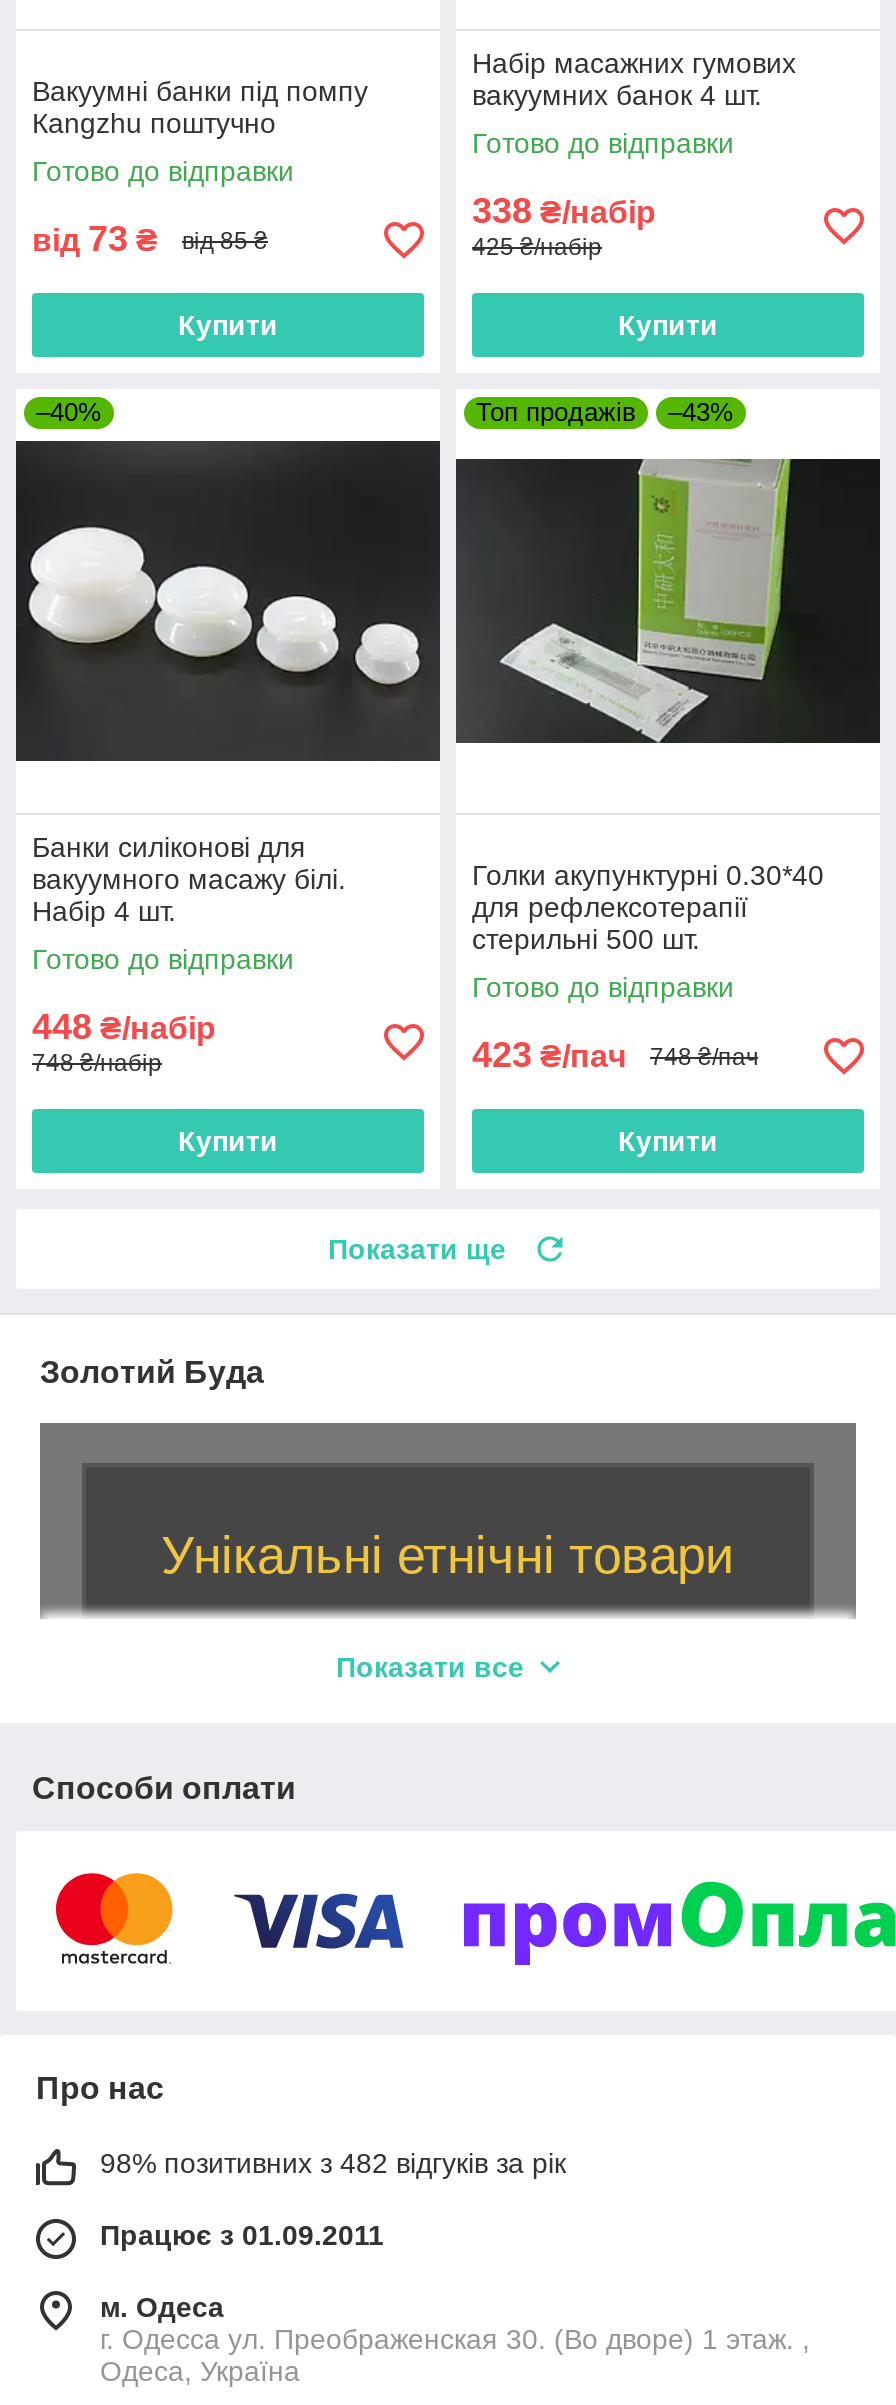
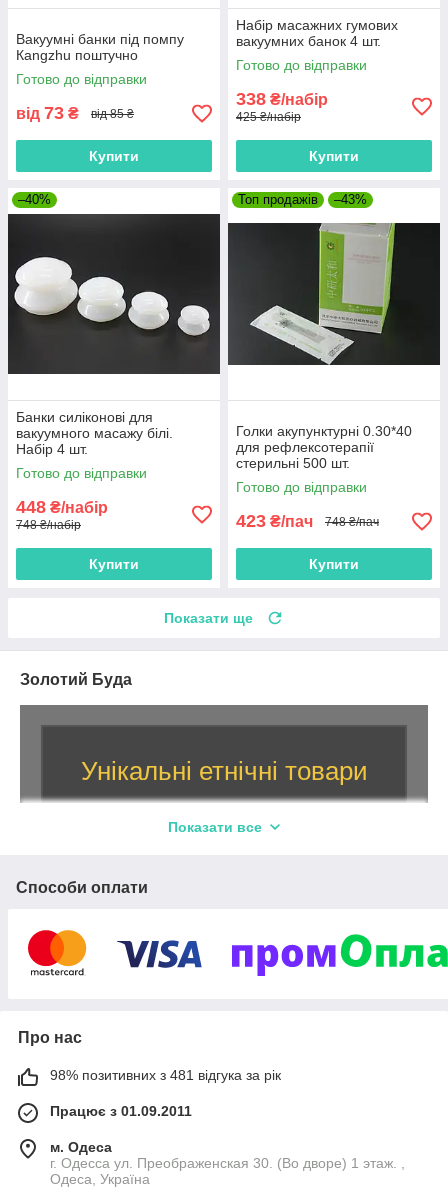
[100,2147,566,2179] 98% позитивних з 482 відгуків за рік -> [50,1067,281,1083] 98% позитивних з 481 відгука за рік

